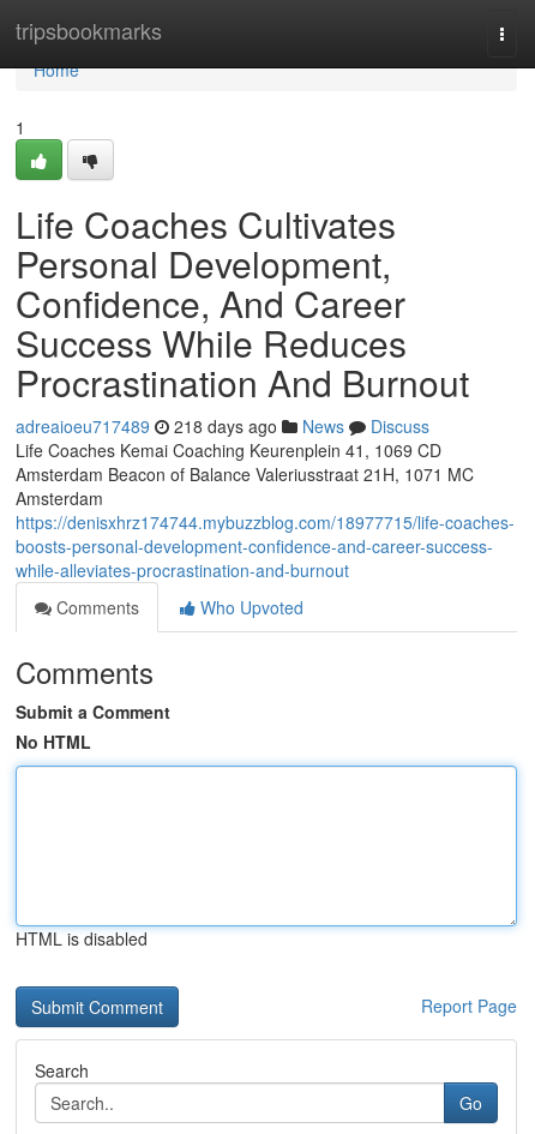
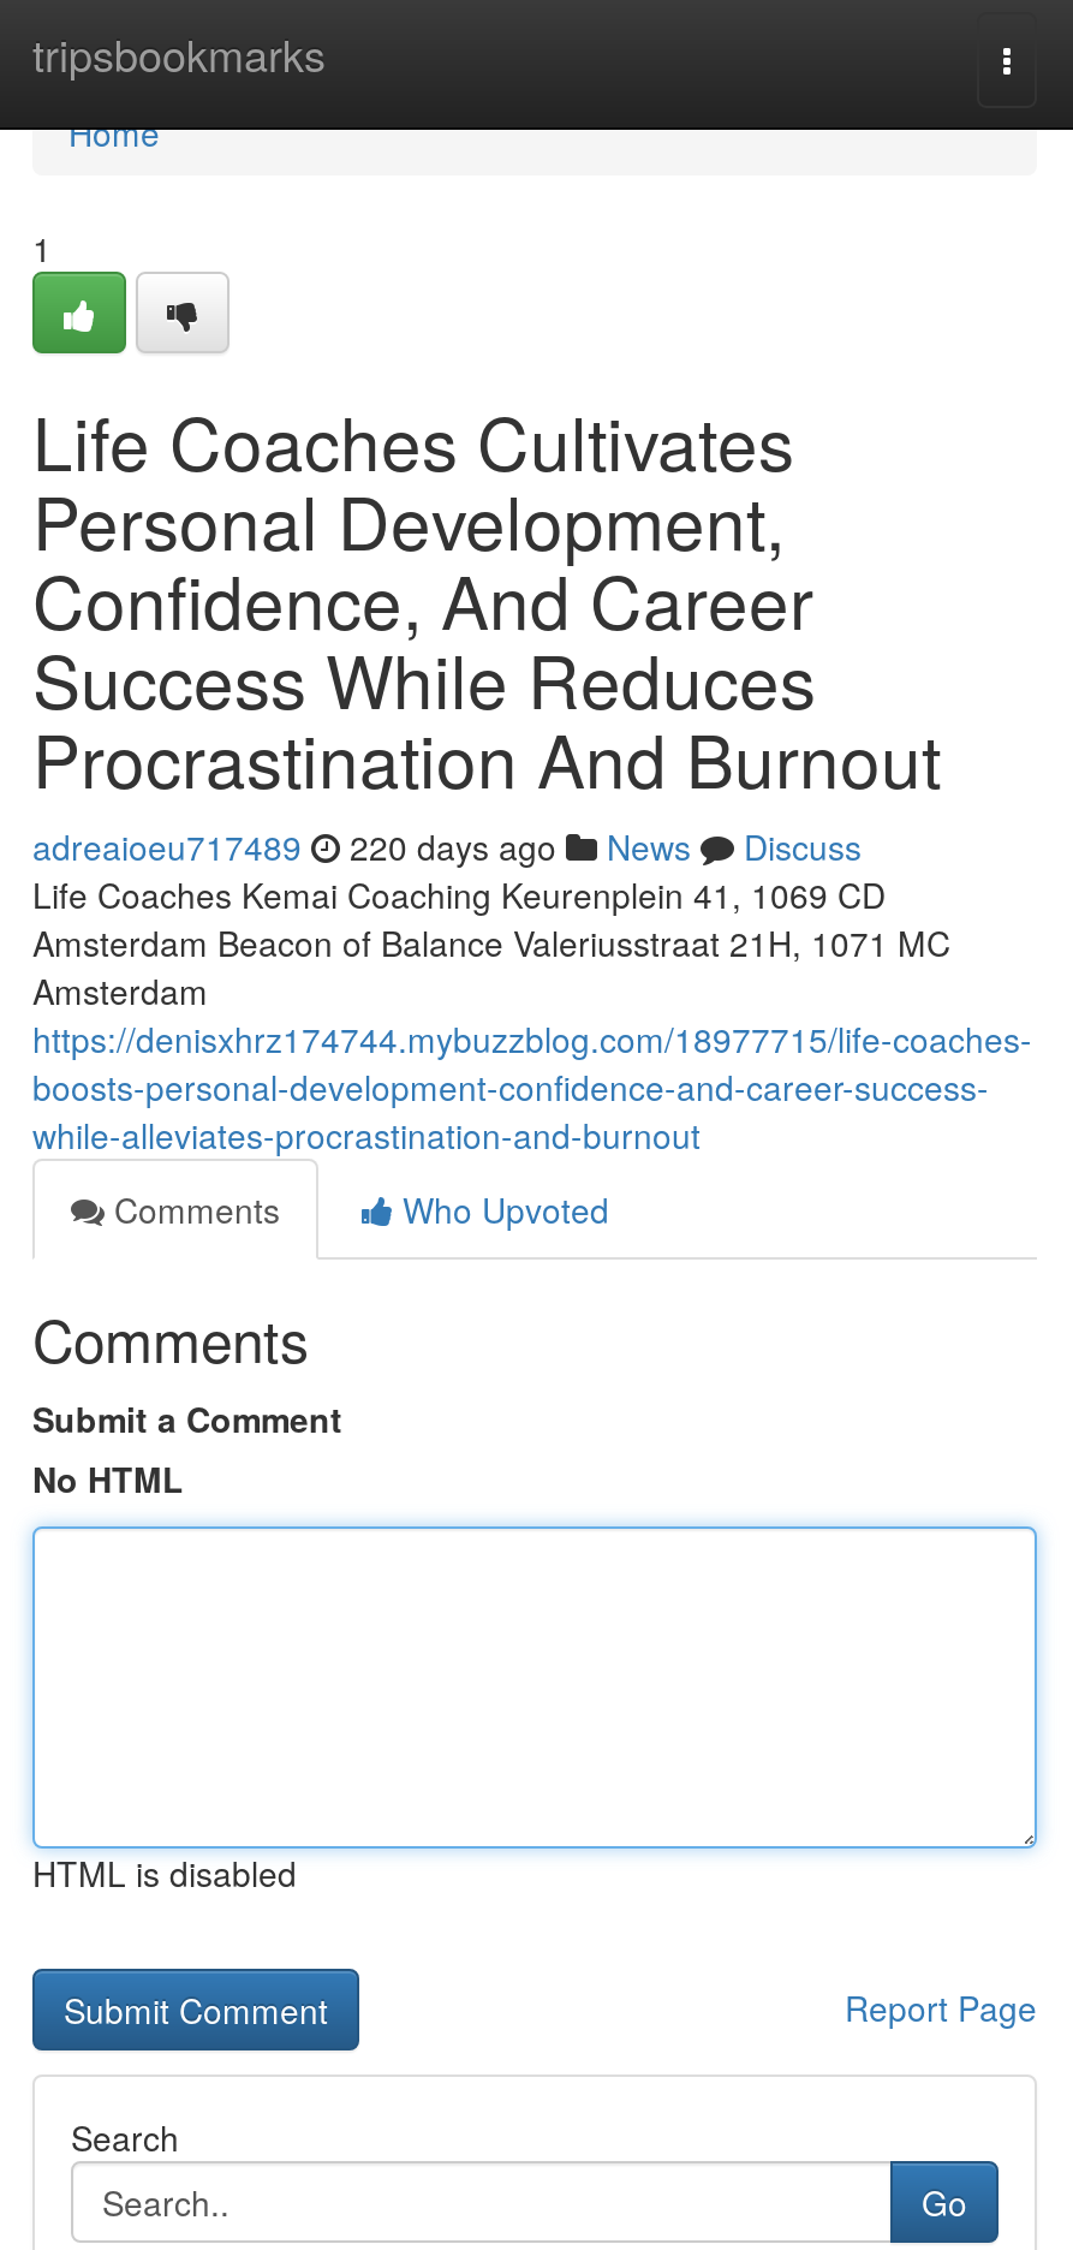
[16,414,429,438] adreaioeu717489 218 days ago News Discuss -> [32,822,862,870] adreaioeu717489 220 days ago News Discuss

